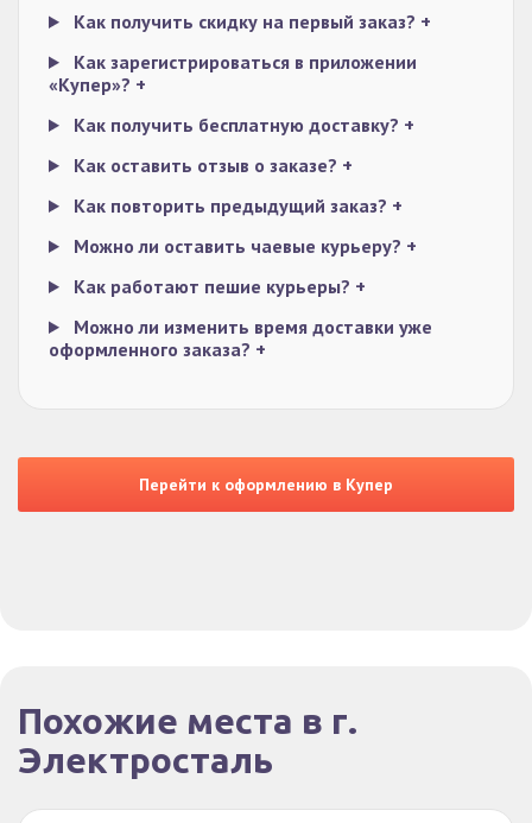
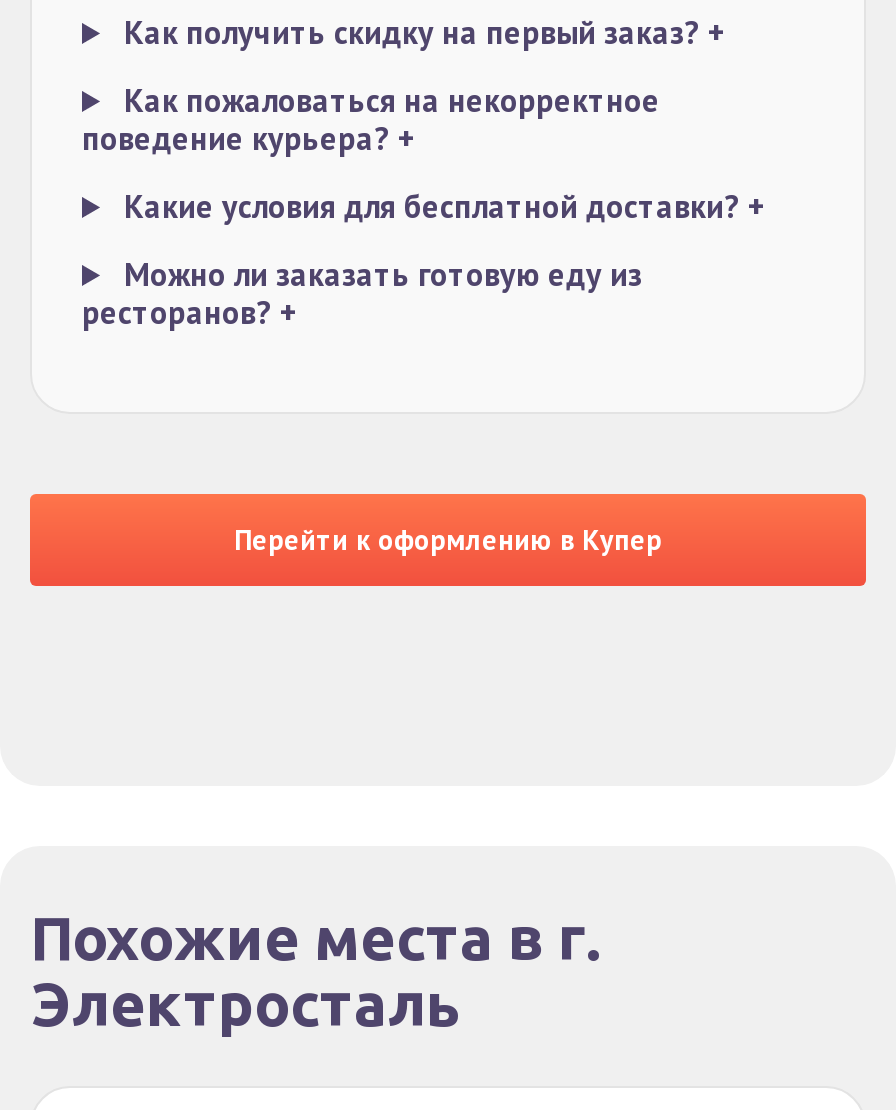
[49,50,432,361] Как зарегистрироваться в приложении | «Купер»?+ | Как получить бесплатную доставку? + | Как оставить отзыв о заказе? + | Как повторить предыдущий заказ? + | Можно ли оставить чаевые курьеру? + | Как работают пешие курьеры? + | Можно ли изменить время доставки уже | оформленного заказа? + -> [82,80,766,332] Как пожаловаться на некорректное | поведение курьера? + | Какие условия для бесплатной доставки? + | Можно ли заказать готовую еду из | ресторанов? +

